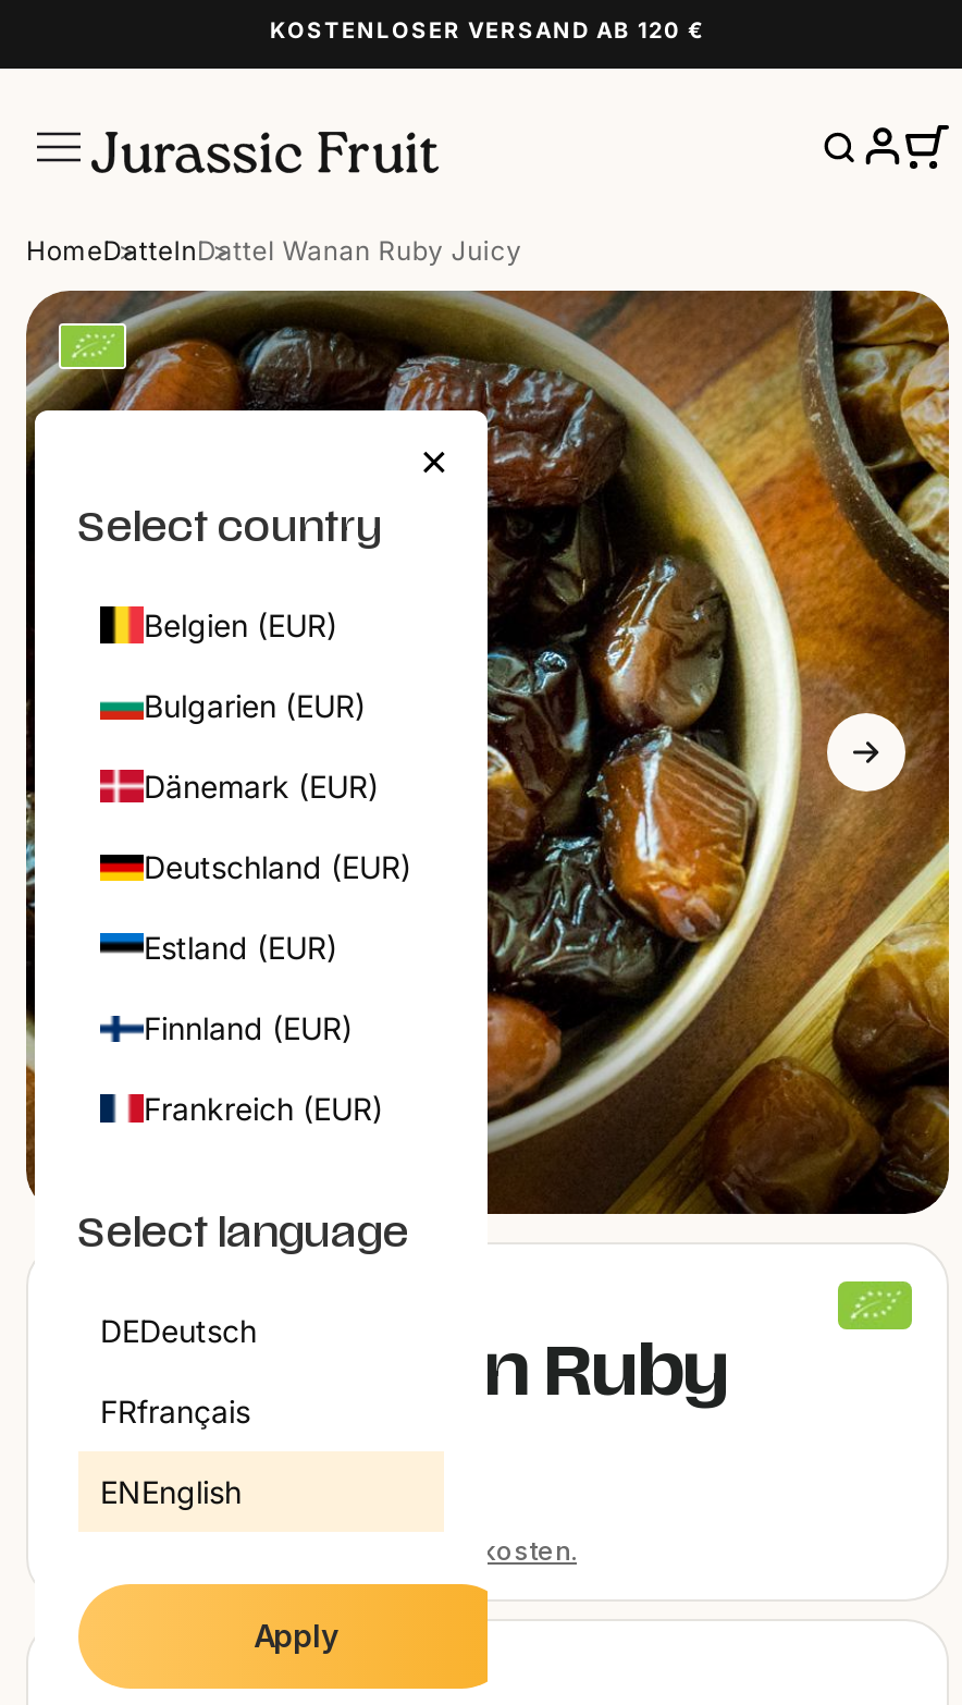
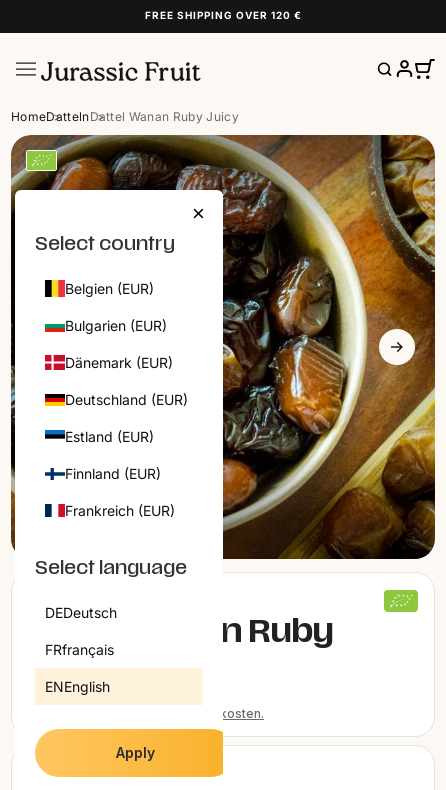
[270,16,705,42] KOSTENLOSER VERSAND AB 120 € -> [144,9,301,21] FREE SHIPPING OVER 120 €

